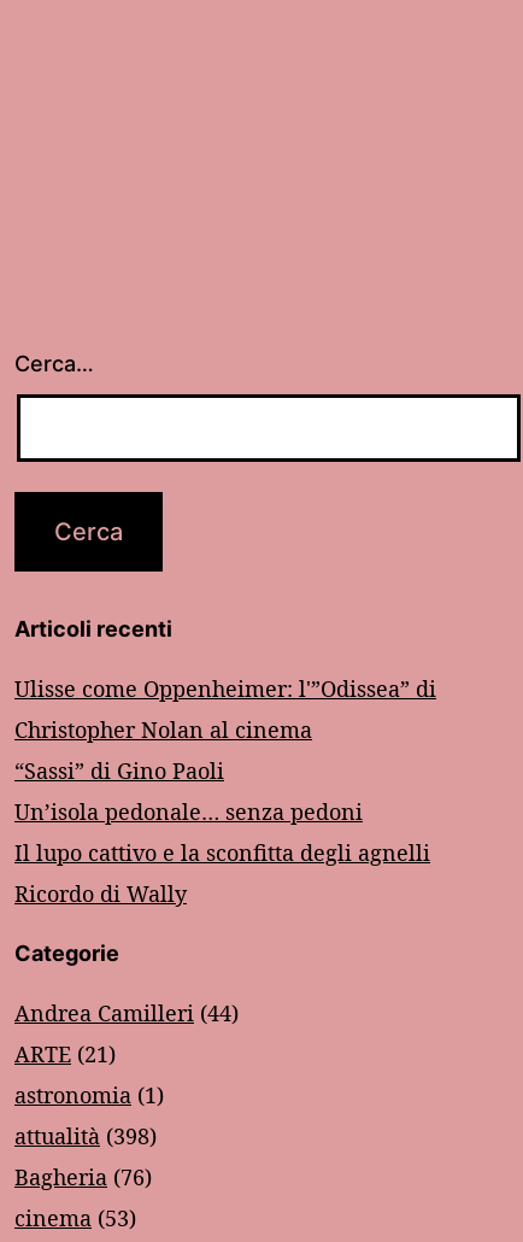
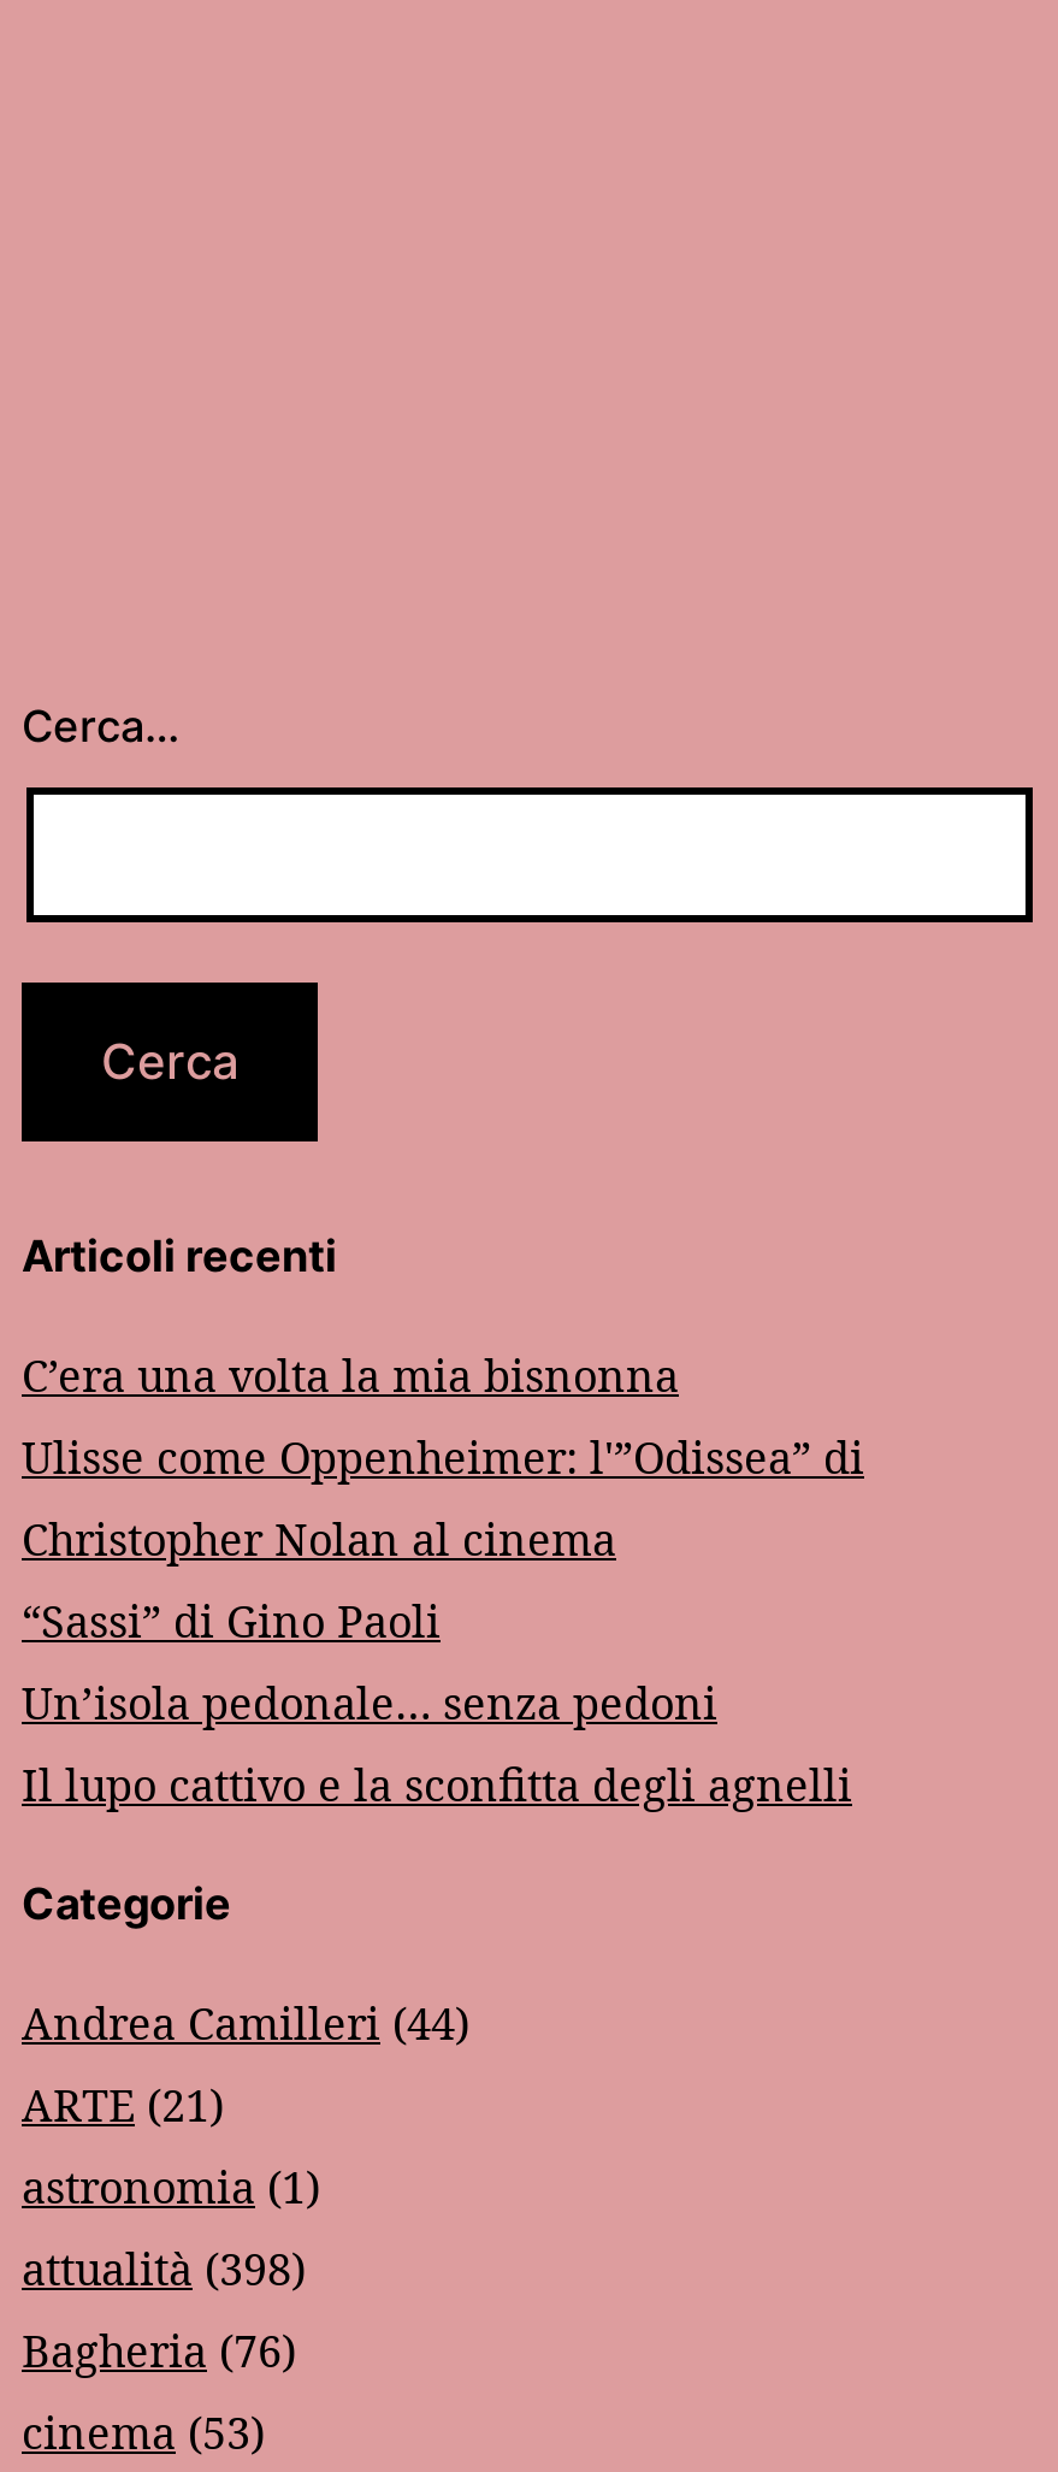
none -> [22,1347,679,1404] C’era una volta la mia bisnonna
moved [14,674,436,867] -> [22,1429,864,1814]: Ulisse come Oppenheimer: l'”Odissea” di | Christopher Nolan al cinema | “Sassi” di Gino Paoli | Un’isola pedonale… senza pedoni | Il lupo cattivo e la sconfitta degli agnelli
[14,879,187,908] Ricordo di Wally -> none

